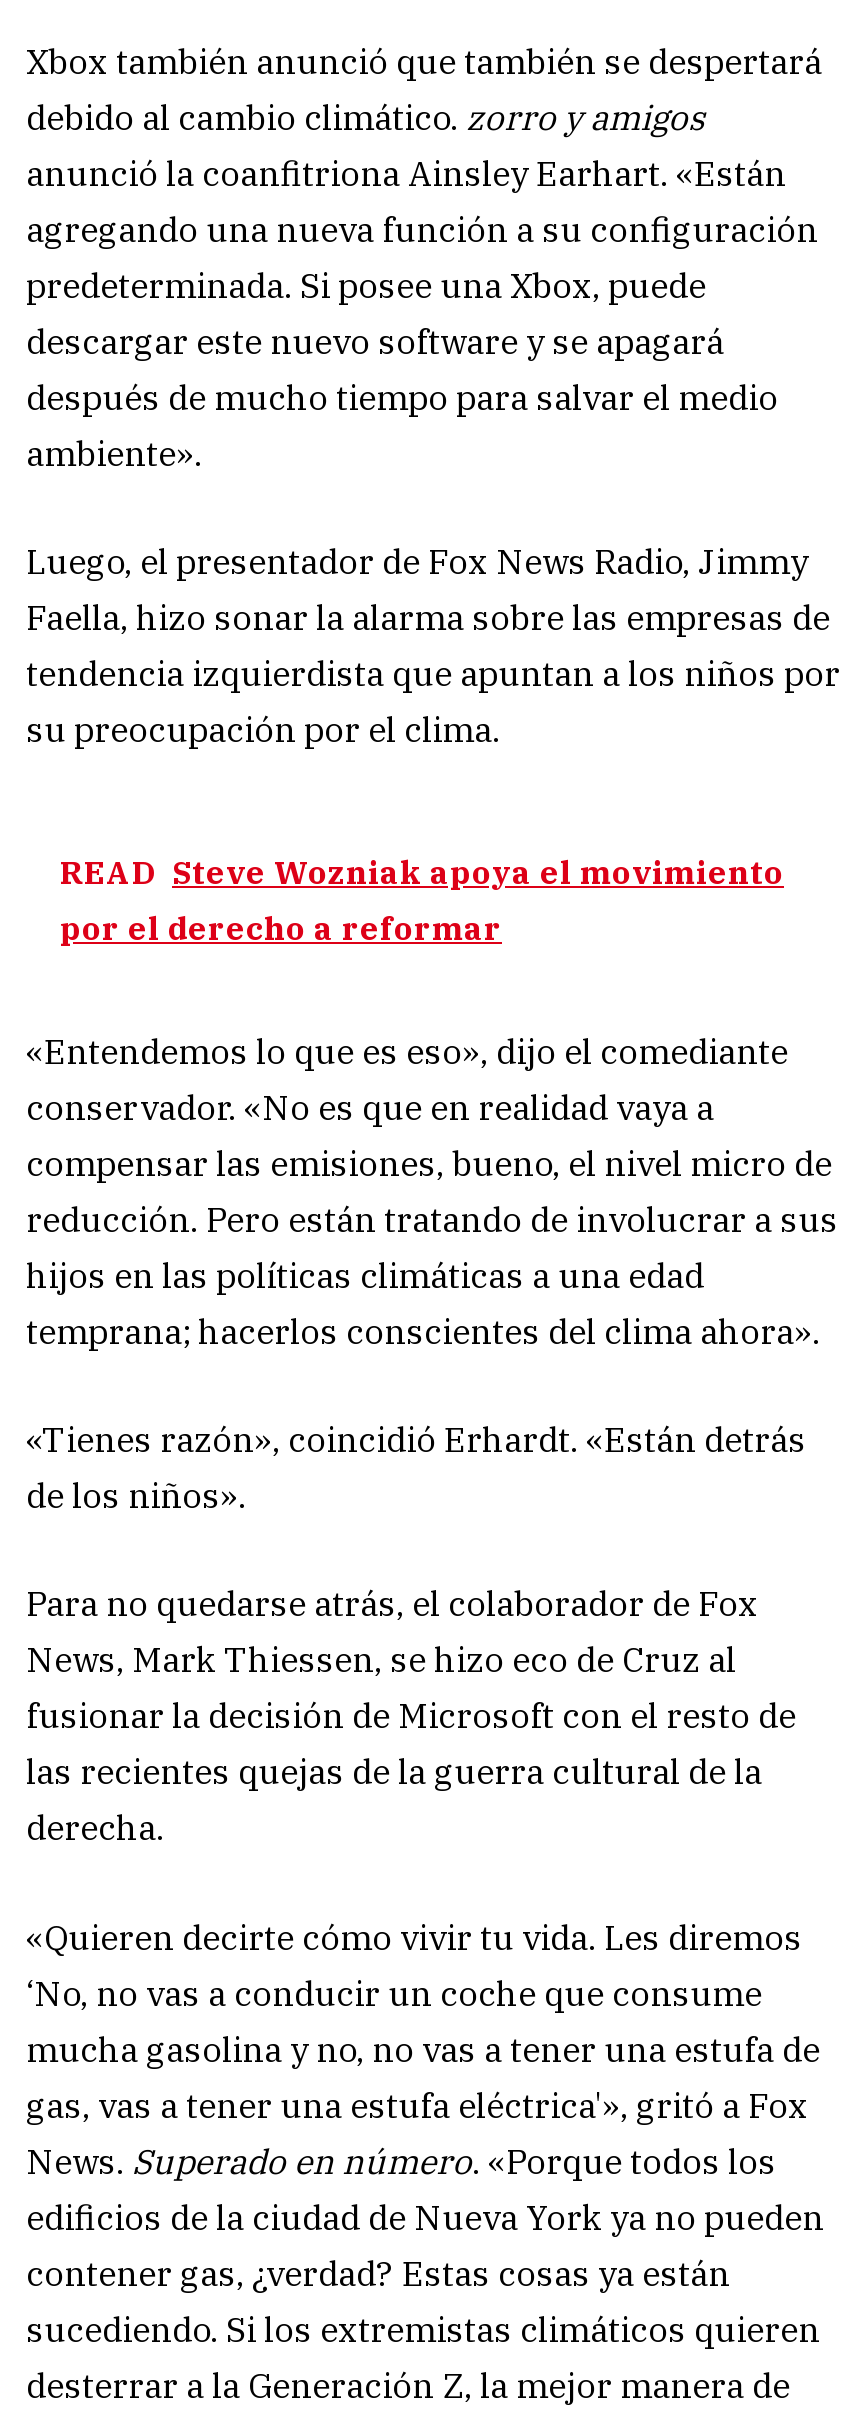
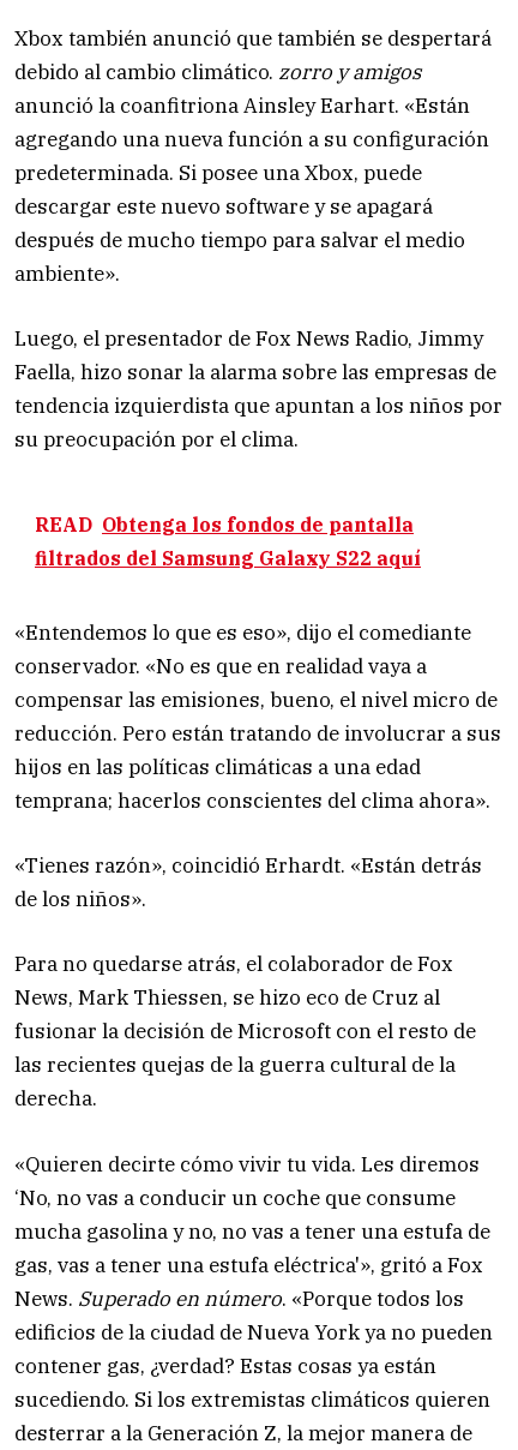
[60,852,784,948] READ Steve Wozniak apoya el movimiento | por el derecho a reformar -> [35,513,421,570] READ Obtenga los fondos de pantalla | filtrados del Samsung Galaxy S22 aquí

